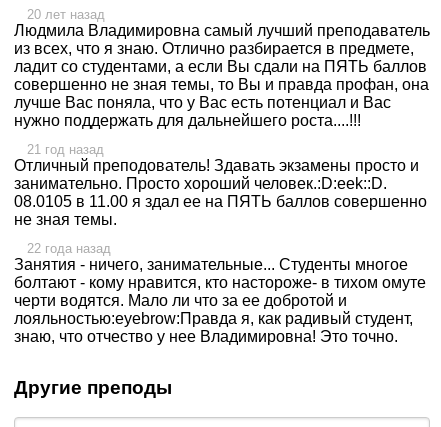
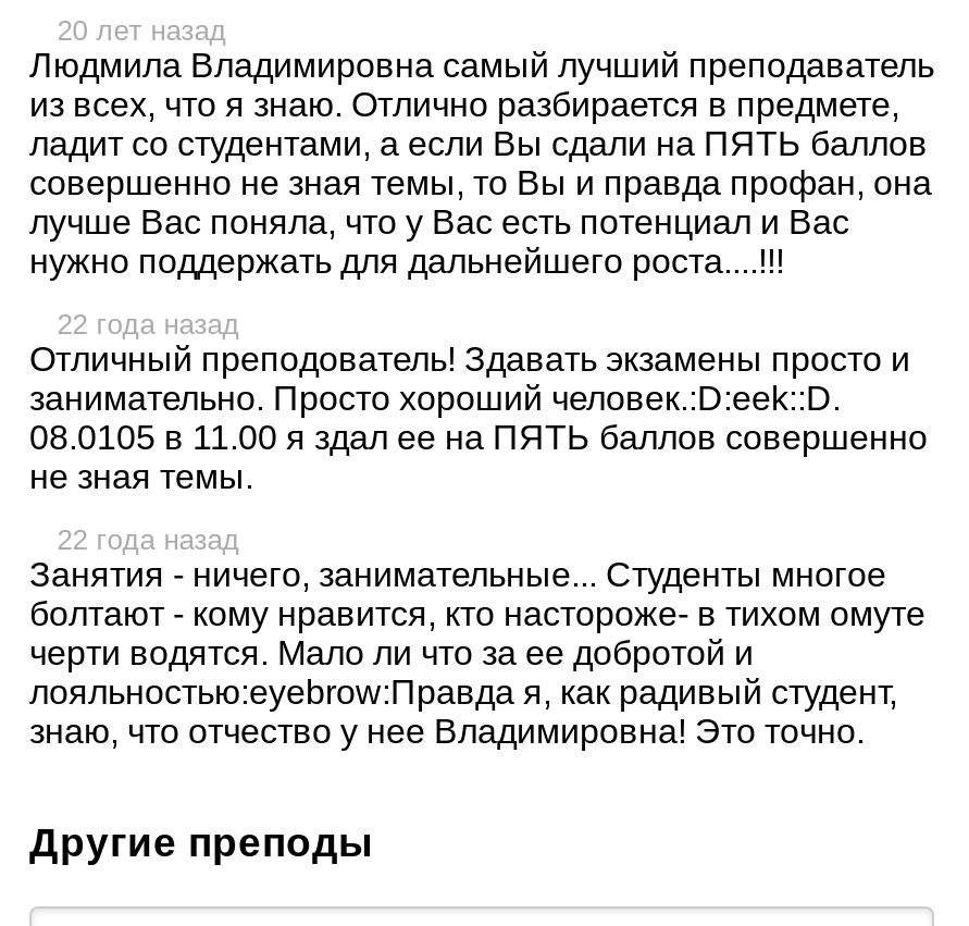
[27,142,104,157] 21 год назад -> [57,308,240,340] 22 года назад

